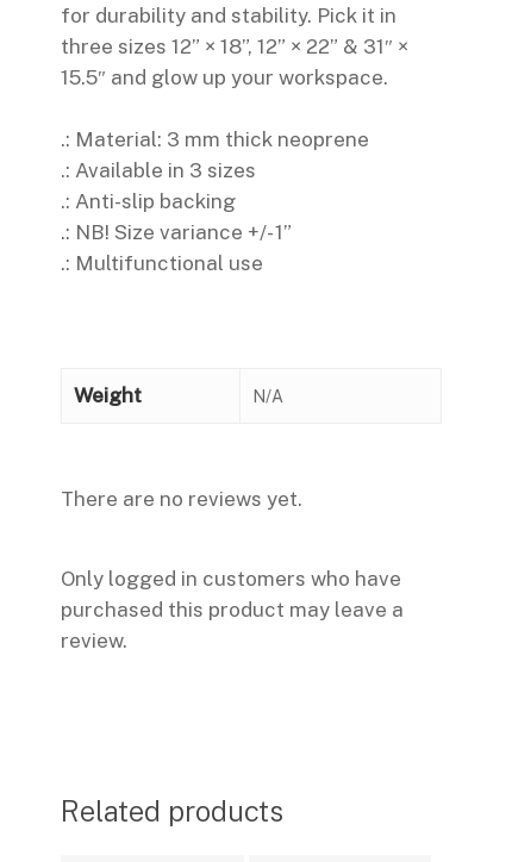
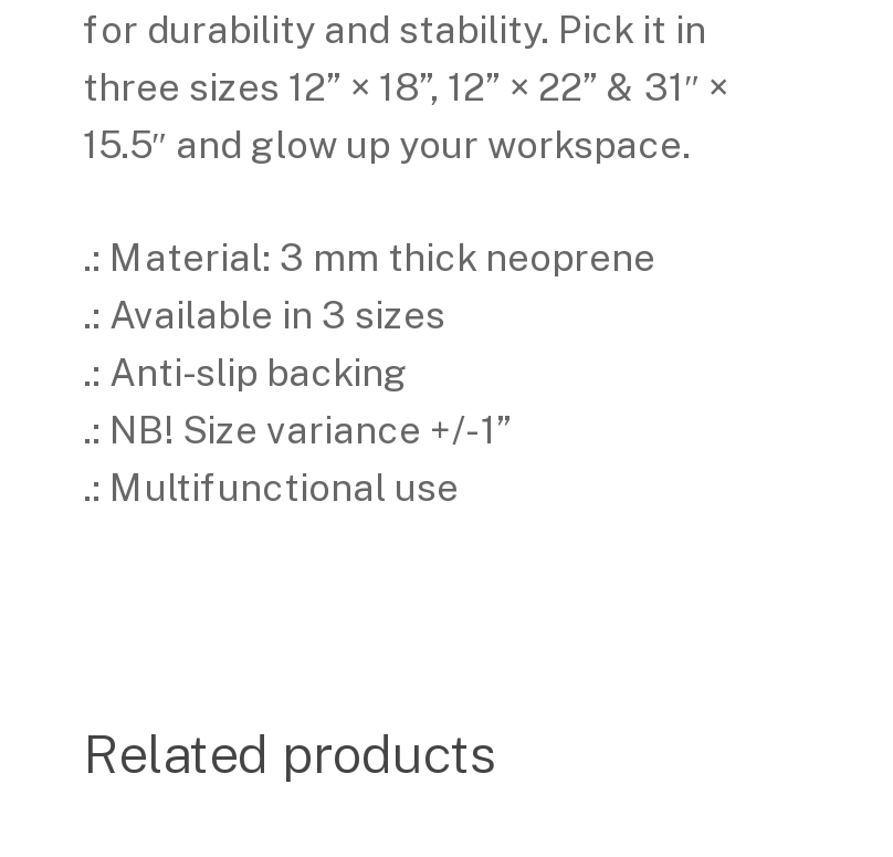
[74,383,283,407] Weight | N/A -> none
[61,487,404,652] There are no reviews yet. | Only logged in customers who have | purchased this product may leave a | review. -> none

